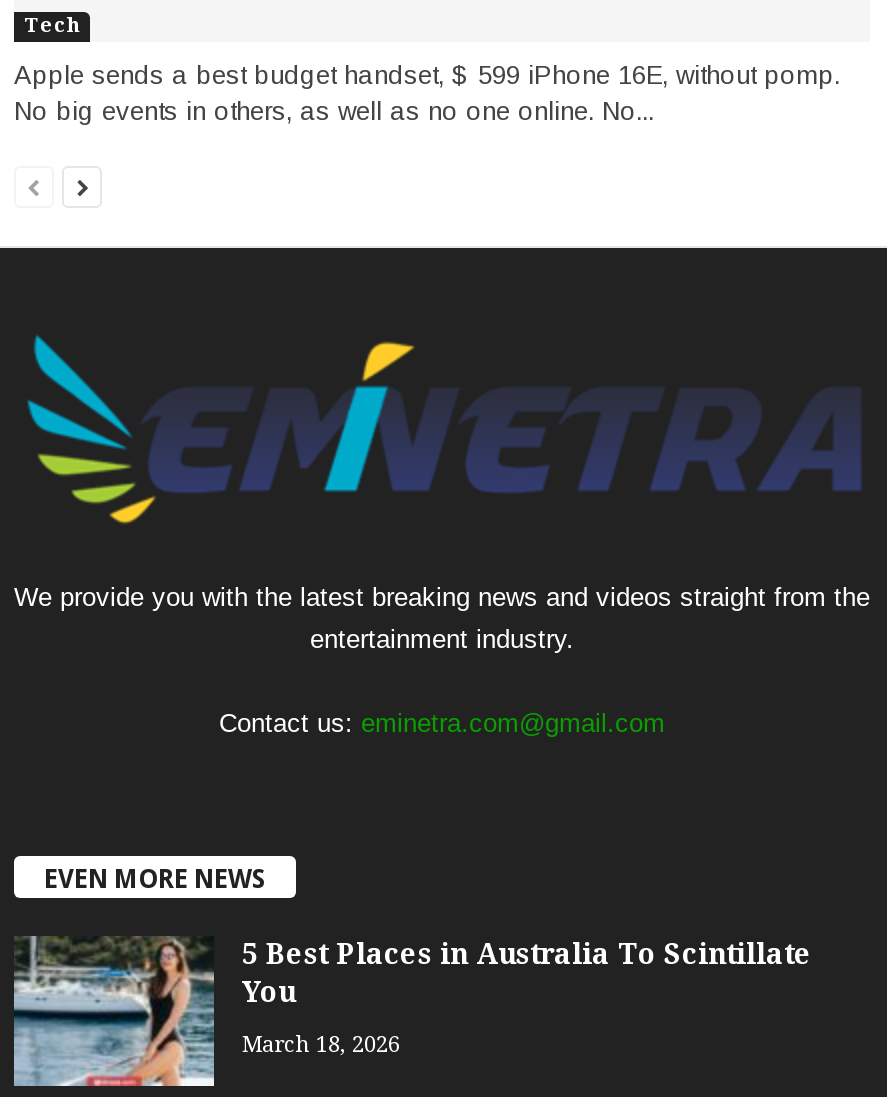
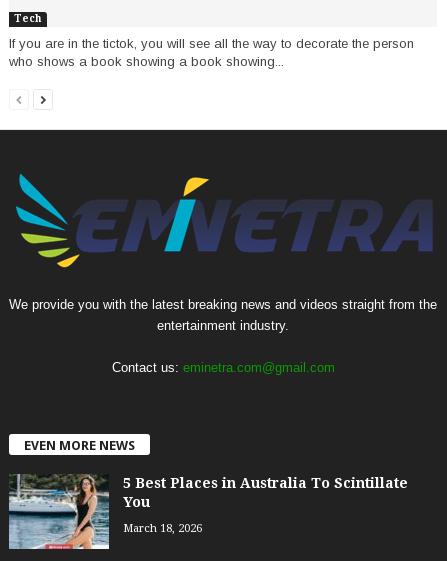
[14,61,840,127] Apple sends a best budget handset, $ 599 iPhone 16E, without pomp. | No big events in others, as well as no one online. No... -> [9,36,414,69] If you are in the tictok, you will see all the way to decorate the person | who shows a book showing a book showing...

